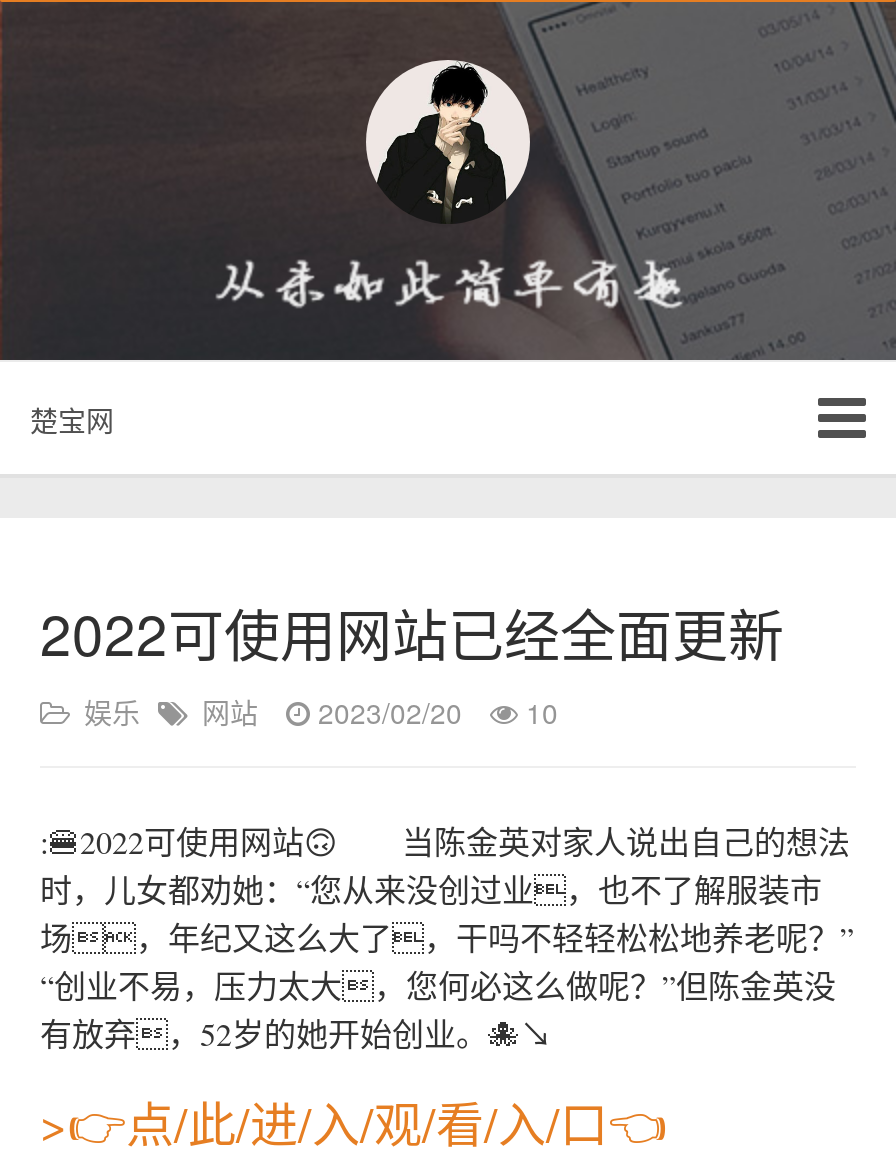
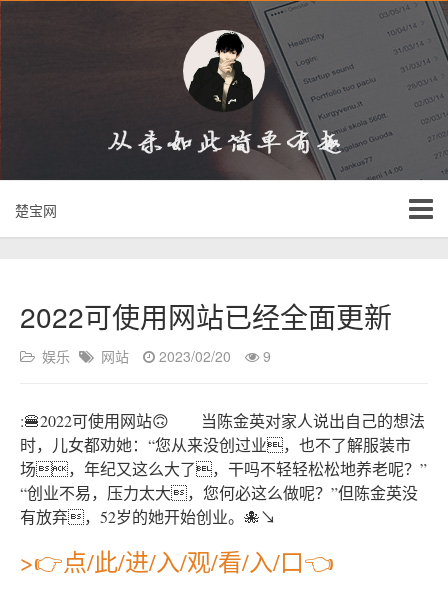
[84,692,558,732] 娱乐 网站 2023/02/20 10 -> [42,346,271,366] 娱乐 网站 2023/02/20 9

